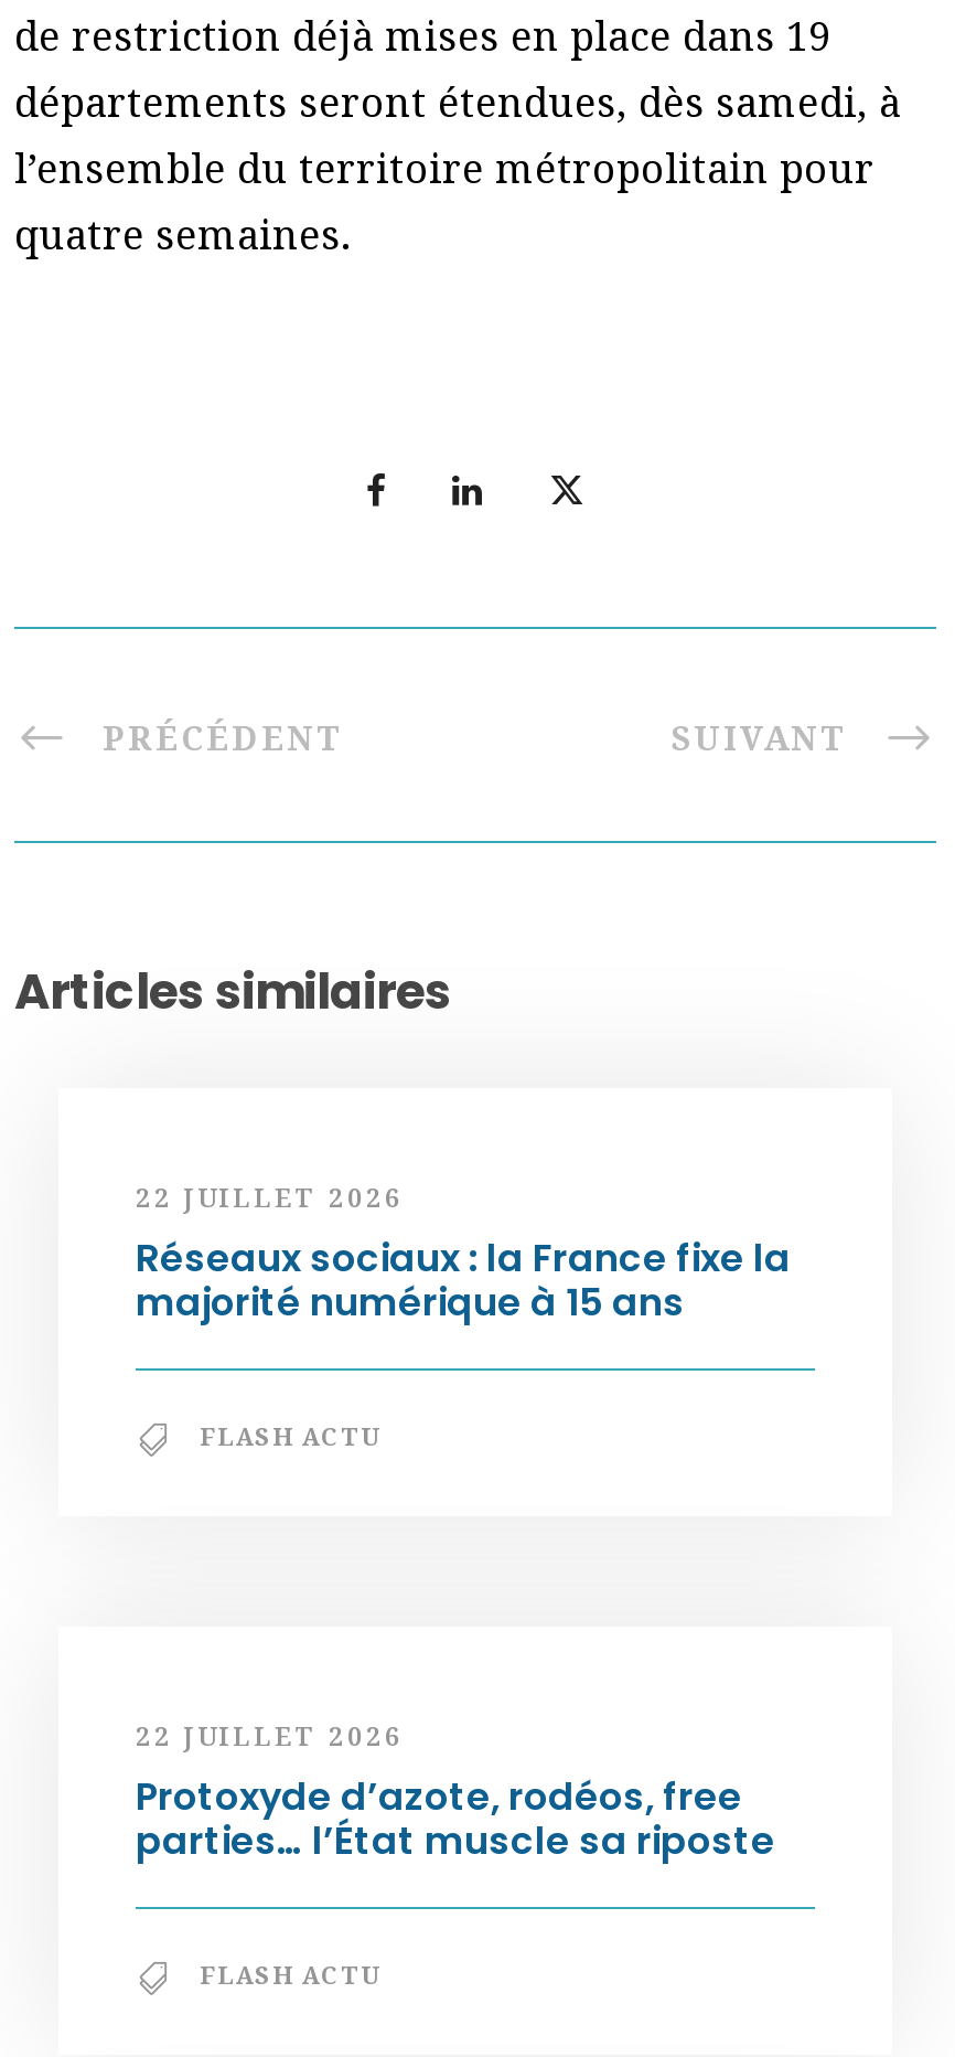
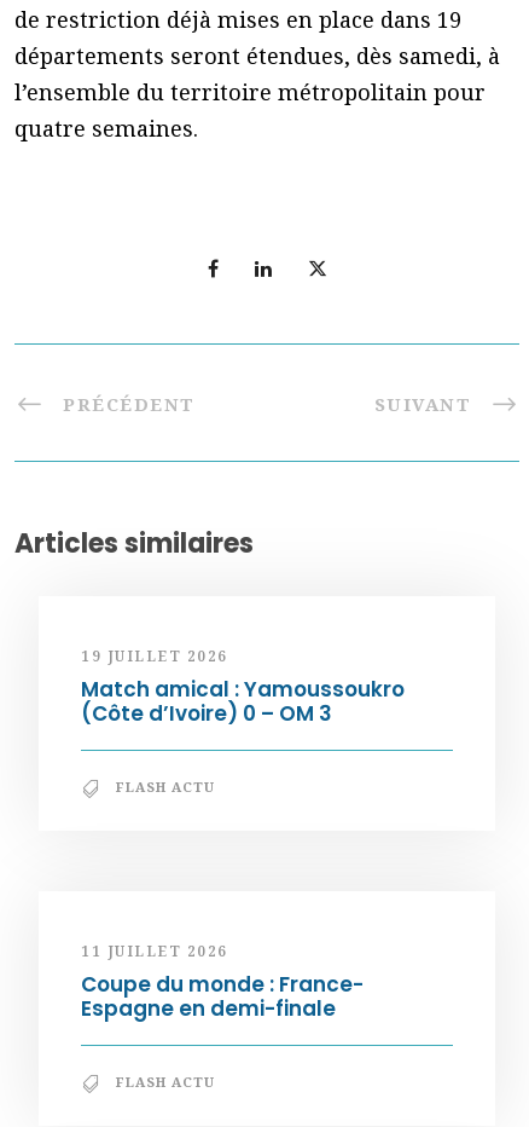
[136,1179,791,1329] 22 JUILLET 2026 | Réseaux sociaux : la France fixe la | majorité numérique à 15 ans -> [81,646,405,728] 19 JUILLET 2026 | Match amical : Yamoussoukro | (Côte d’Ivoire) 0 – OM 3
[136,1718,775,1868] 22 JUILLET 2026 | Protoxyde d’azote, rodéos, free | parties… l’État muscle sa riposte -> [81,941,364,1023] 11 JUILLET 2026 | Coupe du monde : France- | Espagne en demi-finale

